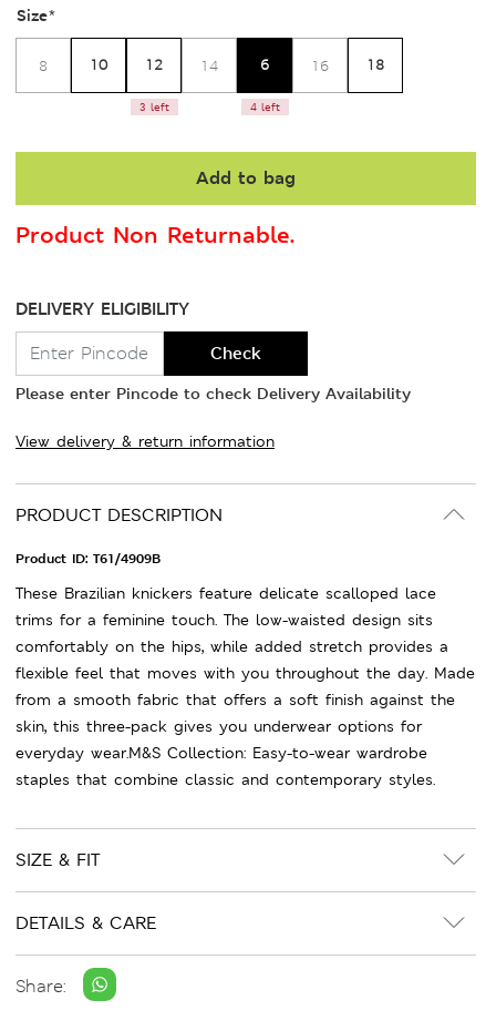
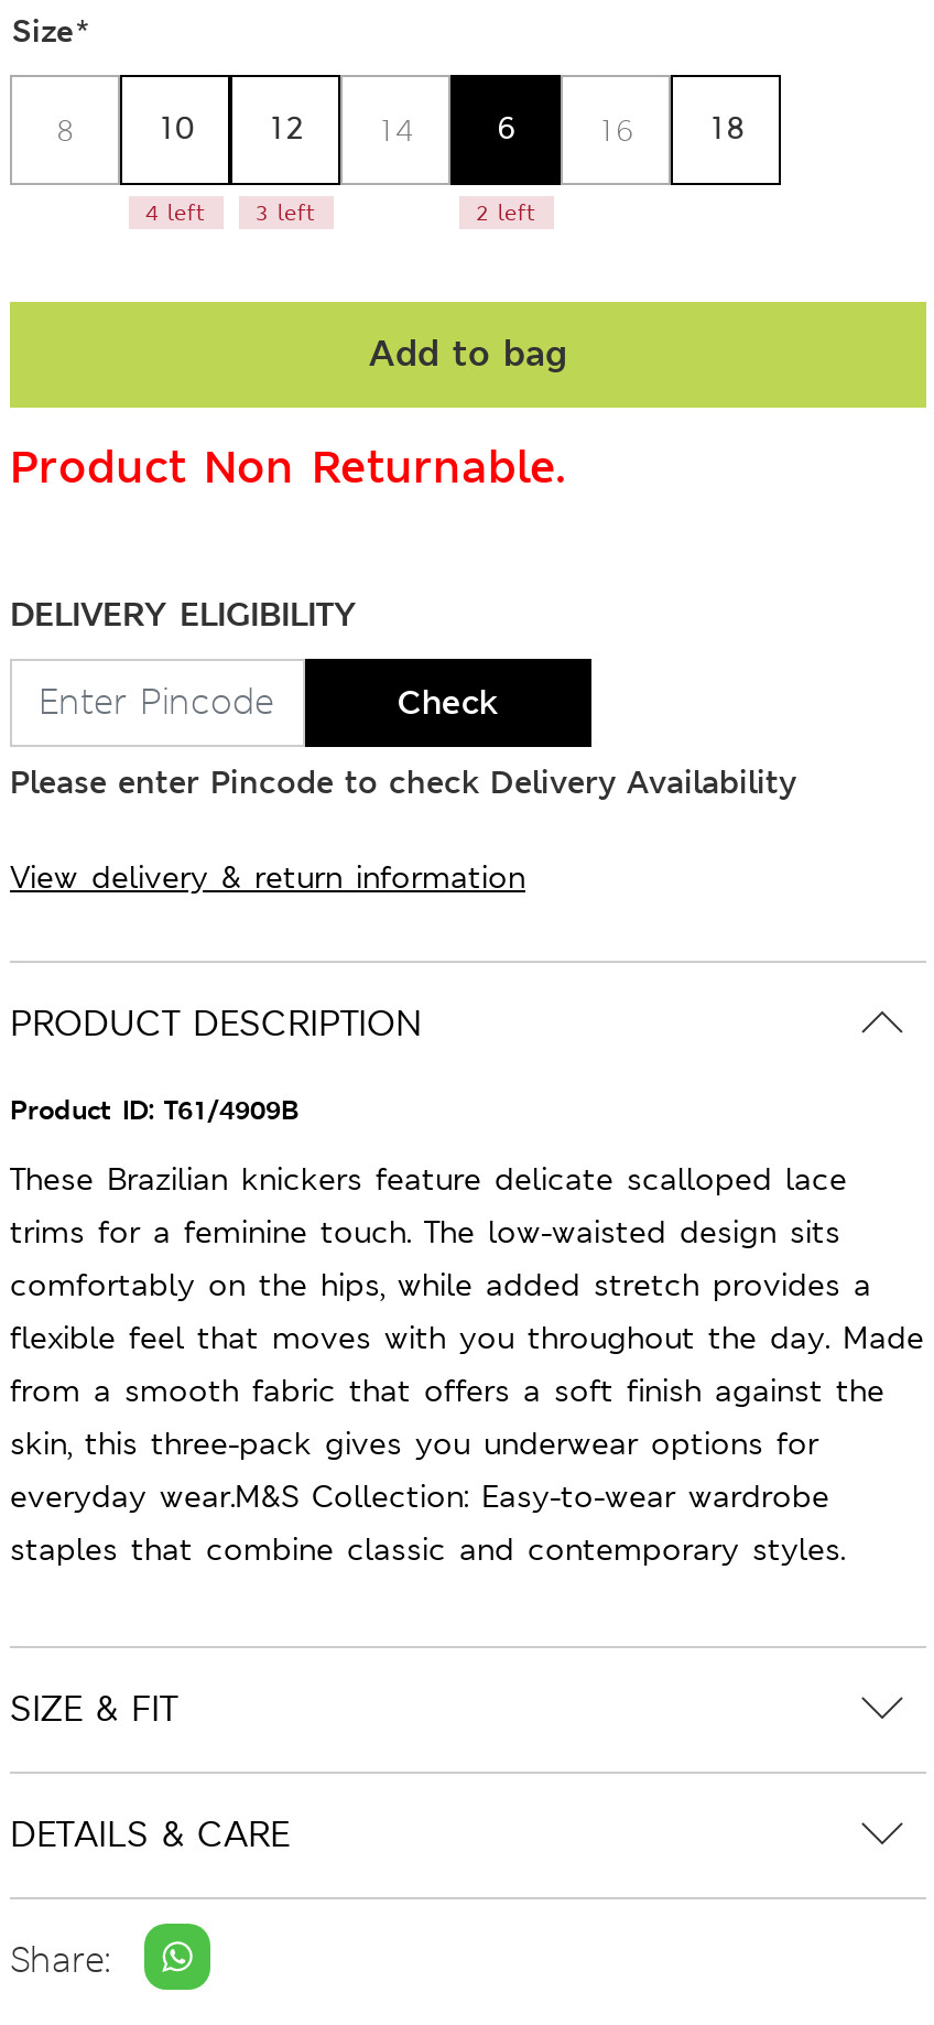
[250,99,280,114] 4 left -> [476,197,535,226] 2 left
none -> [145,197,205,226] 4 left

